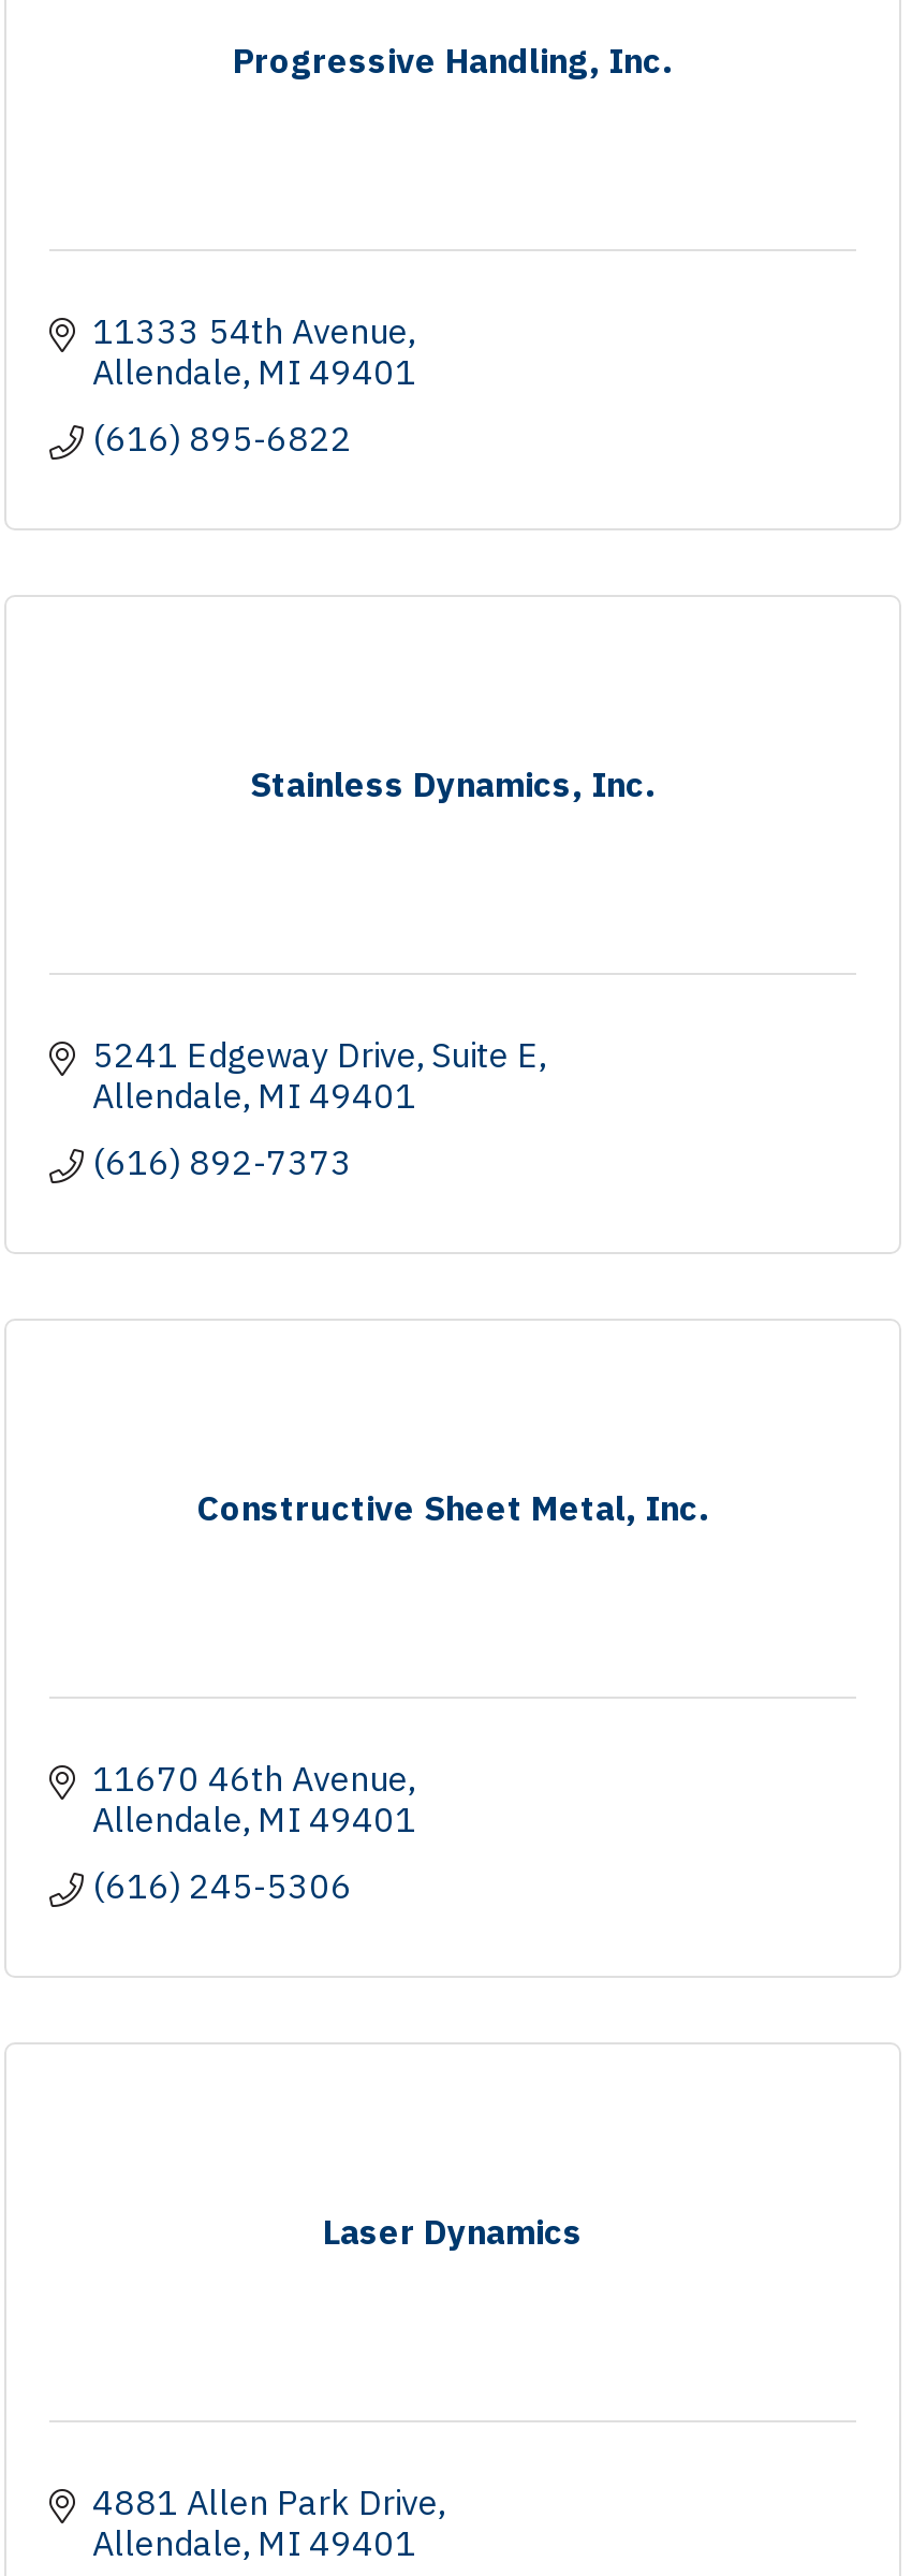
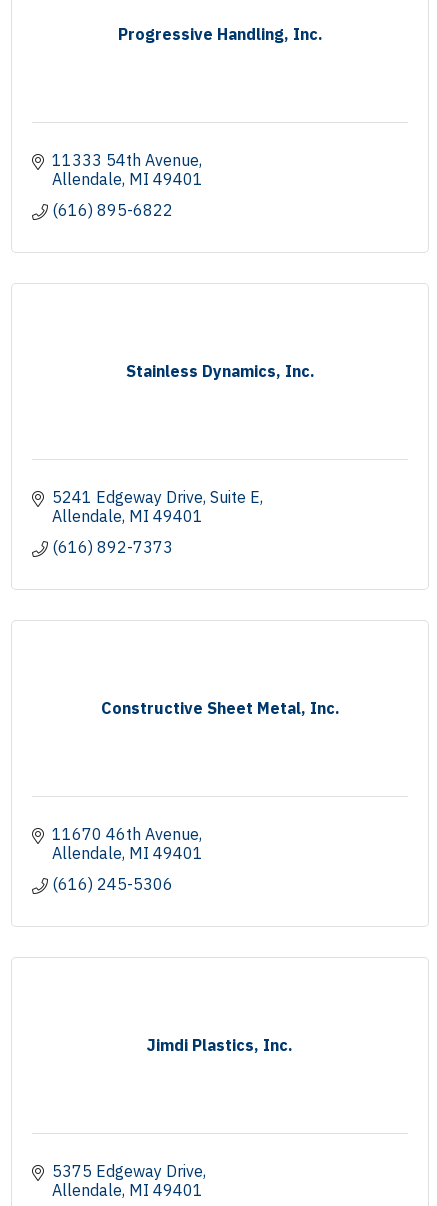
[323,2209,583,2252] Laser Dynamics -> [147,1035,293,1055] Jimdi Plastics, Inc.
[92,2480,438,2523] 4881 Allen Park Drive -> [52,1161,203,1181] 5375 Edgeway Drive

